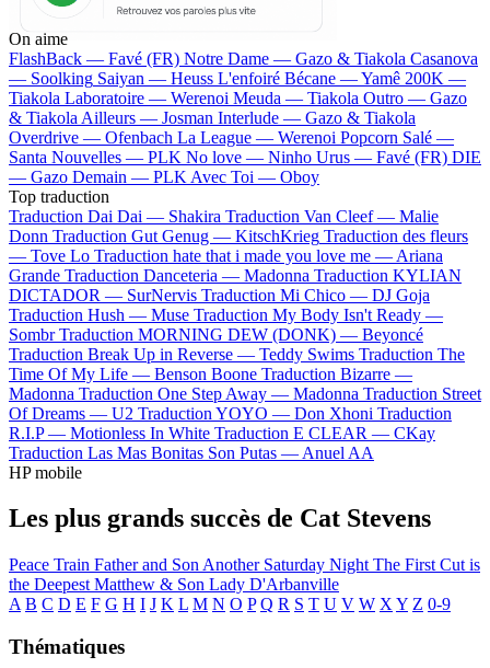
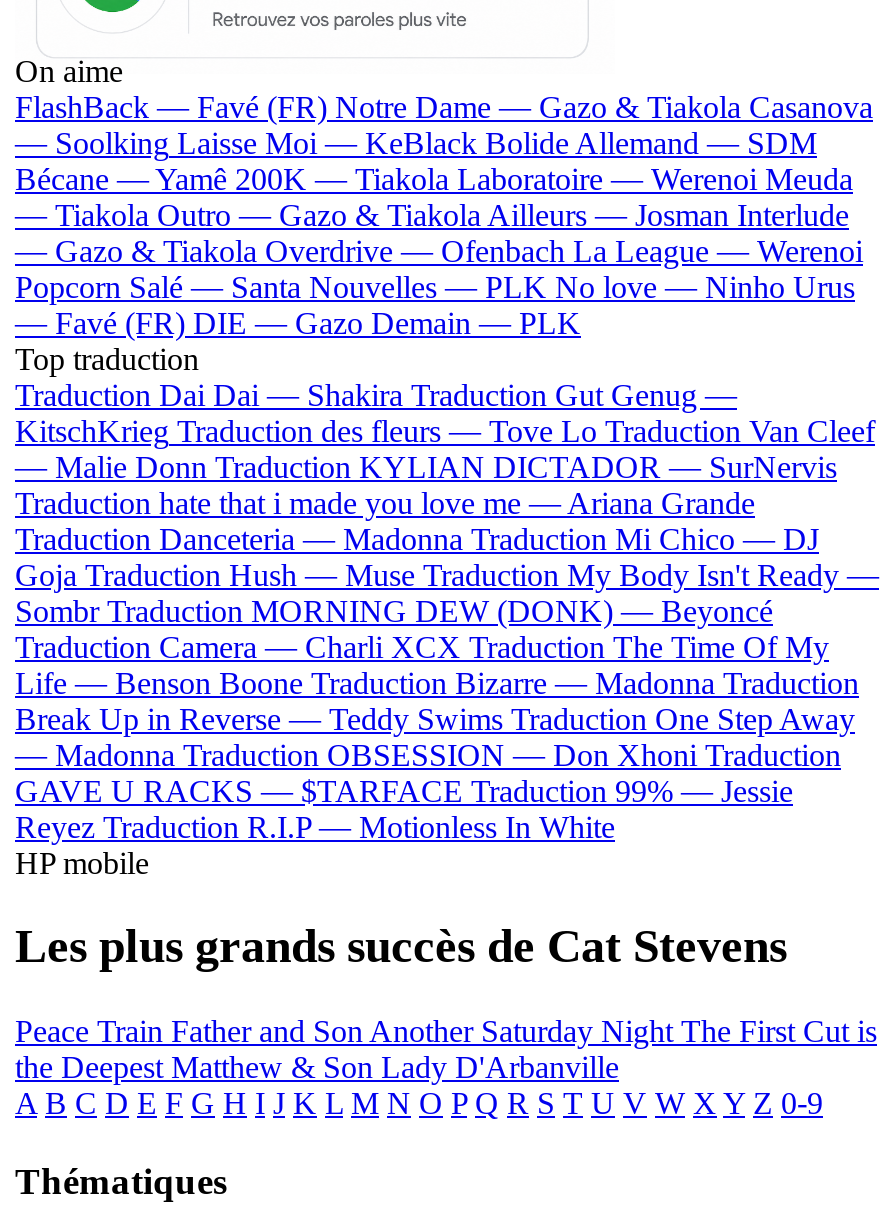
[9,68,481,186] — Soolking Saiyan — Heuss L'enfoiré Bécane — Yamê 200K — | Tiakola Laboratoire — Werenoi Meuda — Tiakola Outro — Gazo | & Tiakola Ailleurs — Josman Interlude — Gazo & Tiakola | Overdrive — Ofenbach La League — Werenoi Popcorn Salé — | Santa Nouvelles — PLK No love — Ninho Urus — Favé (FR) DIE | — Gazo Demain — PLK Avec Toi — Oboy -> [15,125,863,339] — Soolking Laisse Moi — KeBlack Bolide Allemand — SDM | Bécane — Yamê 200K — Tiakola Laboratoire — Werenoi Meuda | — Tiakola Outro — Gazo & Tiakola Ailleurs — Josman Interlude | — Gazo & Tiakola Overdrive — Ofenbach La League — Werenoi | Popcorn Salé — Santa Nouvelles — PLK No love — Ninho Urus | —Favé (FR) DIE — Gazo Demain — PLK
[9,206,468,324] Traduction Dai Dai — Shakira Traduction Van Cleef — Malie | Donn Traduction Gut Genug — KitschKrieg Traduction des fleurs | — Tove Lo Traduction hate that i made you love me — Ariana | Grande Traduction Danceteria — Madonna Traduction KYLIAN | DICTADOR — SurNervis Traduction Mi Chico — DJ Goja | Traduction Hush — Muse Traduction My Body Isn't Ready — -> [15,377,879,591] Traduction Dai Dai — Shakira Traduction Gut Genug — | KitschKrieg Traduction des fleurs — Tove Lo Traduction Van Cleef | — Malie Donn Traduction KYLIAN DICTADOR — SurNervis | Traduction hate that i made you love me — Ariana Grande | Traduction Danceteria — Madonna Traduction Mi Chico — DJ | Goja Traduction Hush — Muse Traduction My Body Isn't Ready —
[9,344,481,462] Traduction Break Up in Reverse — Teddy Swims Traduction The | Time Of My Life — Benson Boone Traduction Bizarre — | Madonna Traduction One Step Away — Madonna Traduction Street | Of Dreams — U2 Traduction YOYO — Don Xhoni Traduction | R.I.P — Motionless In White Traduction E CLEAR — CKay | Traduction Las Mas Bonitas Son Putas — Anuel AA -> [15,629,859,843] Traduction Camera — Charli XCX Traduction The Time Of My | Life — Benson Boone Traduction Bizarre — Madonna Traduction | Break Up in Reverse — Teddy Swims Traduction One Step Away | — Madonna Traduction OBSESSION — Don Xhoni Traduction | GAVE U RACKS — $TARFACE Traduction 99% — Jessie | Reyez Traduction R.I.P — Motionless In White

